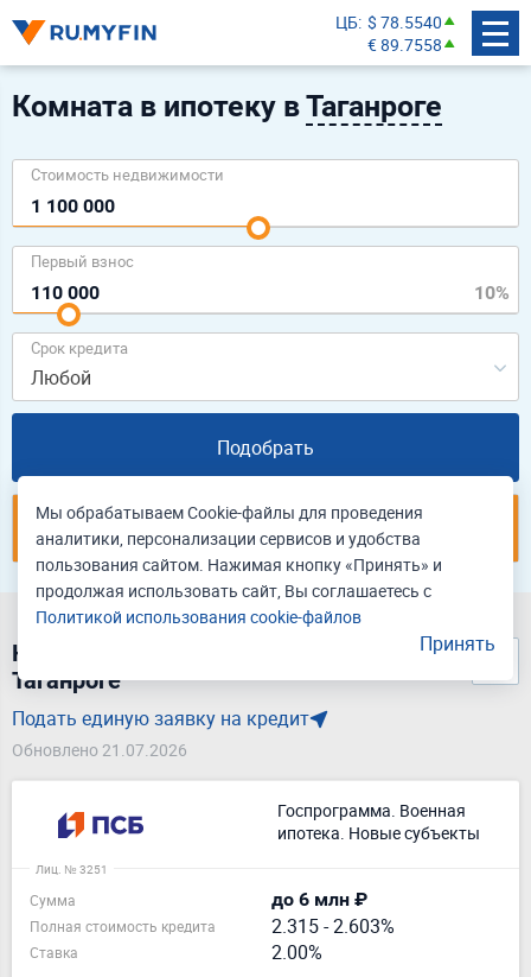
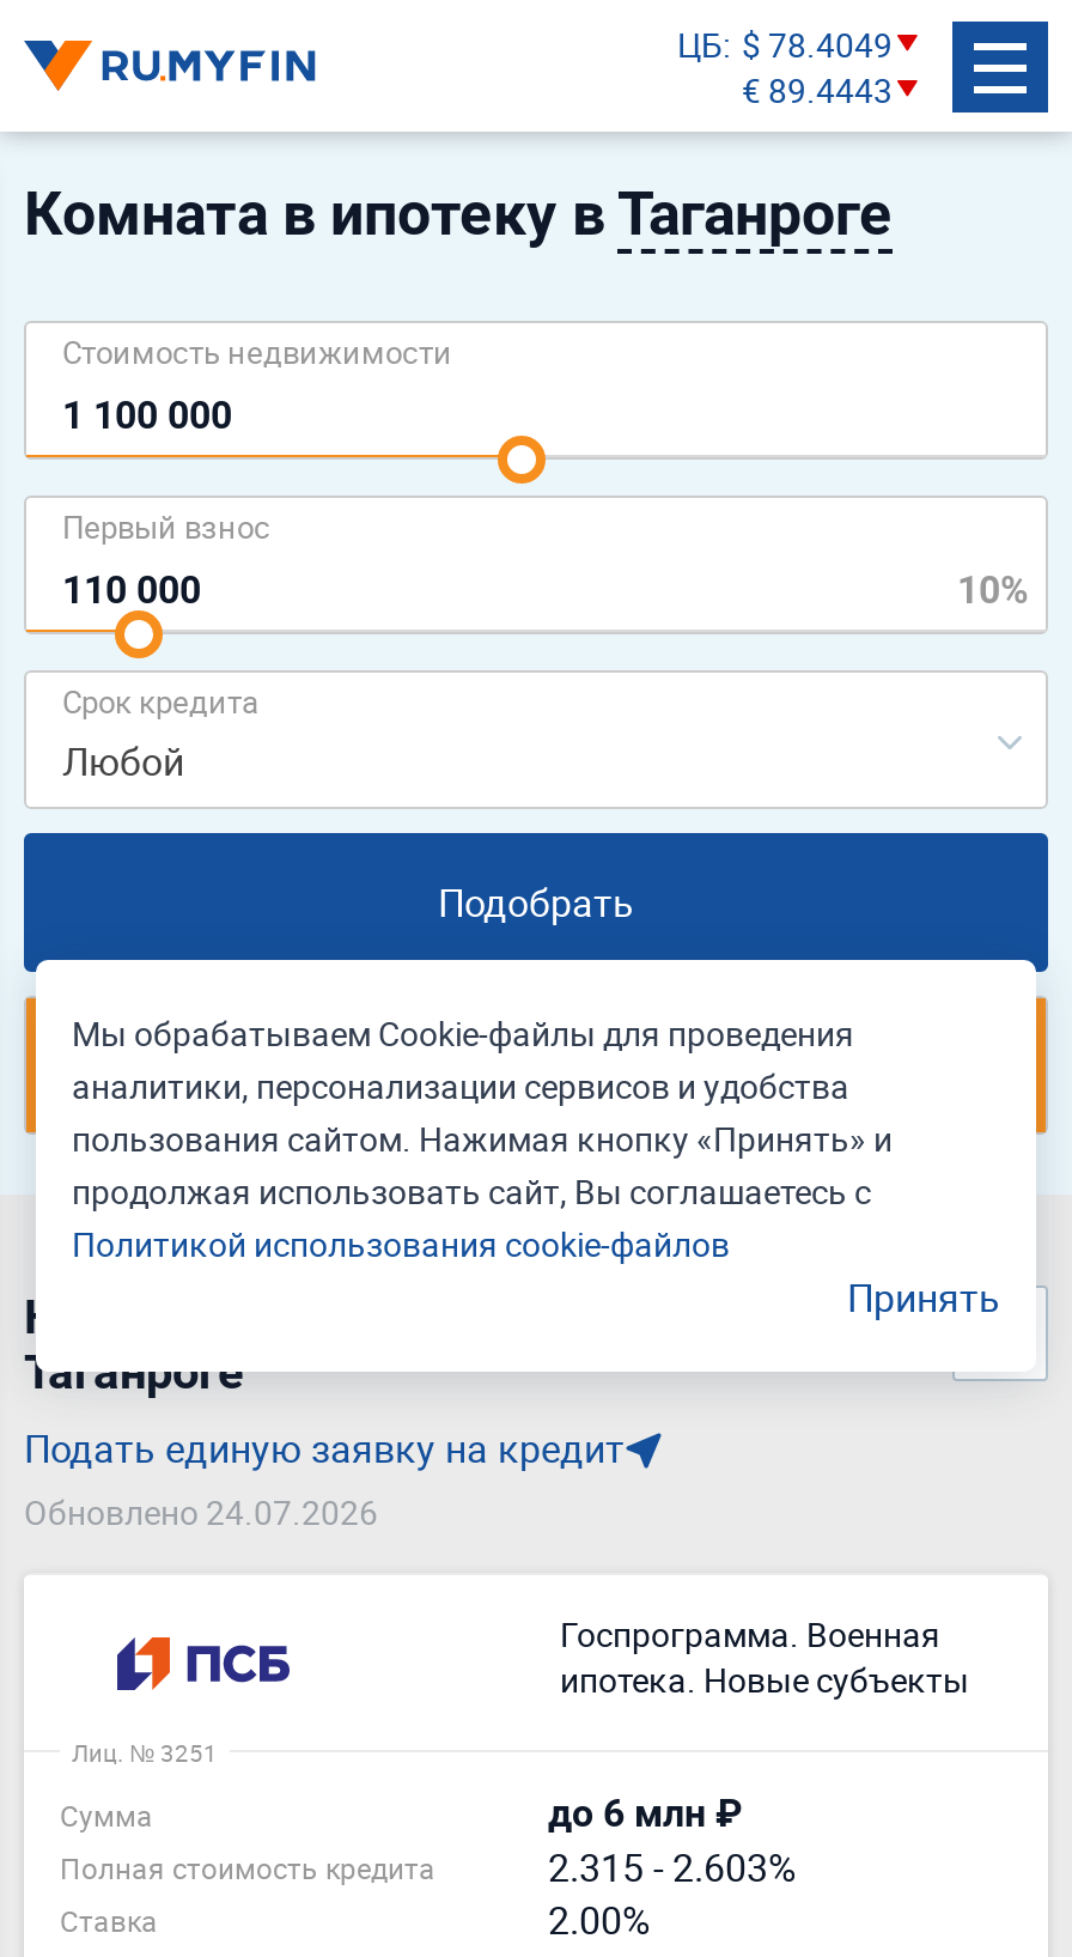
[335,10,442,33] ЦБ $ 78.5540 -> [677,20,893,66] ЦБ $ 78.4049
[367,33,442,55] € 89.7558 -> [742,66,893,111] € 89.4443
[12,738,187,761] Обновлено 21.07.2026 -> [24,1489,378,1534] Обновлено 24.07.2026

